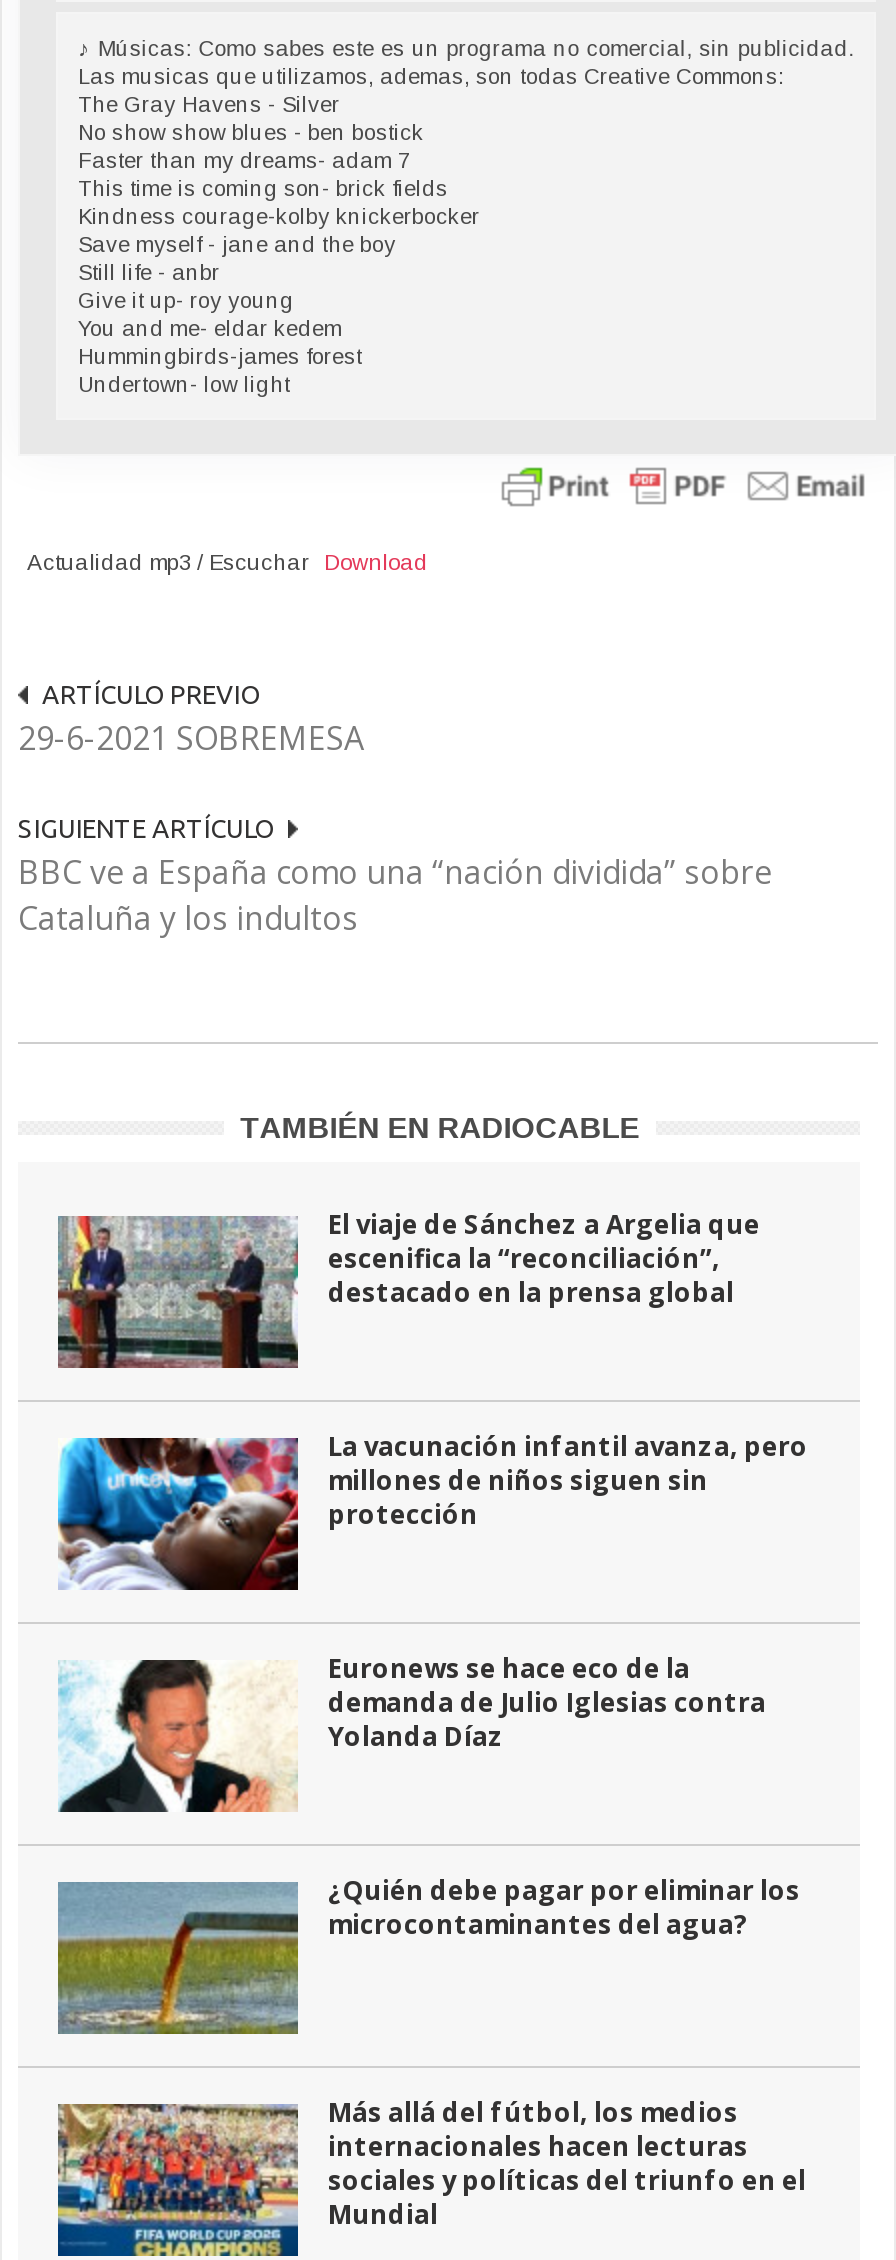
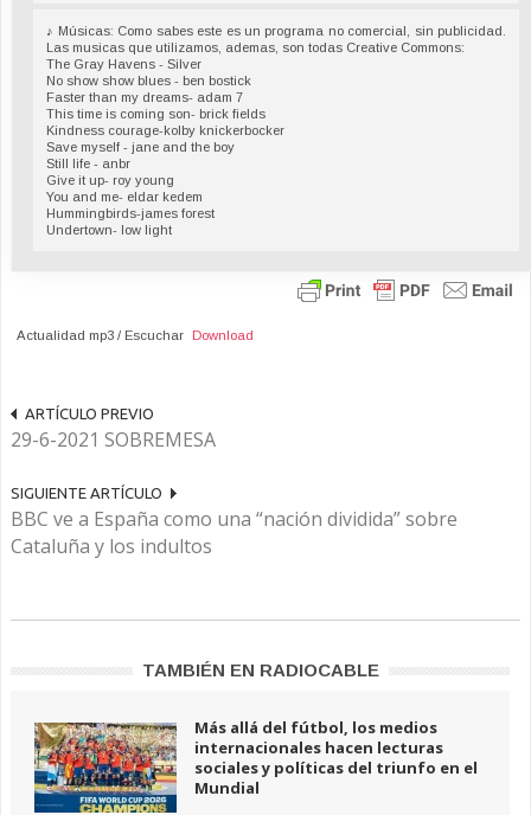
[56,1206,760,1370] [image] | El viaje de Sánchez a Argelia que | escenifica la “reconciliación”, | destacado en la prensa global -> none
[56,1428,808,1592] [image] | La vacunación infantil avanza, pero | millones de niños siguen sin | protección -> none
[58,1650,766,1814] [image] | Euronews se hace eco de la | demanda de Julio Iglesias contra | Yolanda Díaz -> none
[56,1872,800,2036] [image] | ¿Quién debe pagar por eliminar los | microcontaminantes del agua? -> none

